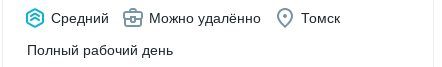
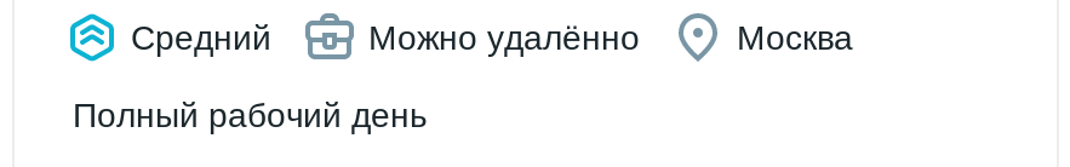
[301,10,340,26] Томск -> [737,18,853,57] Москва

